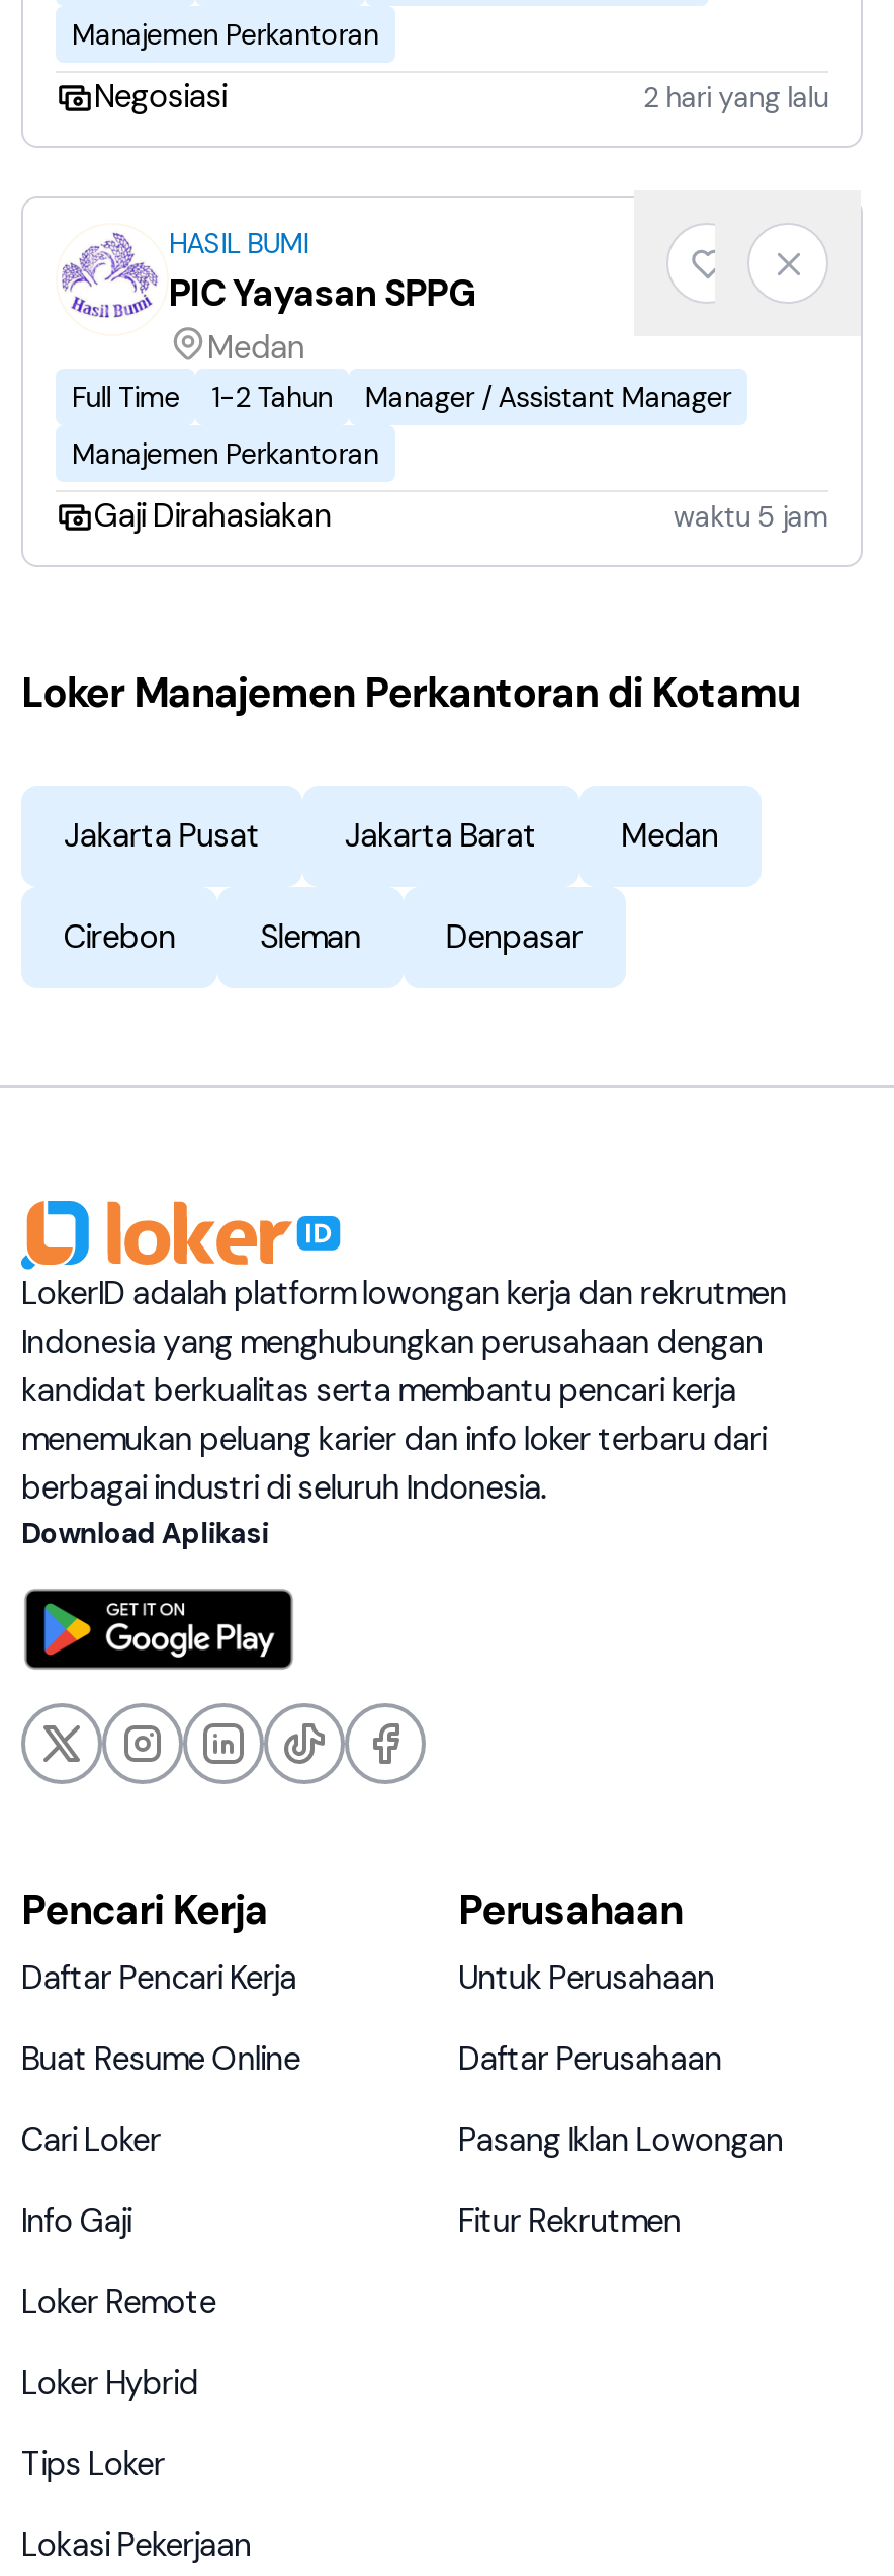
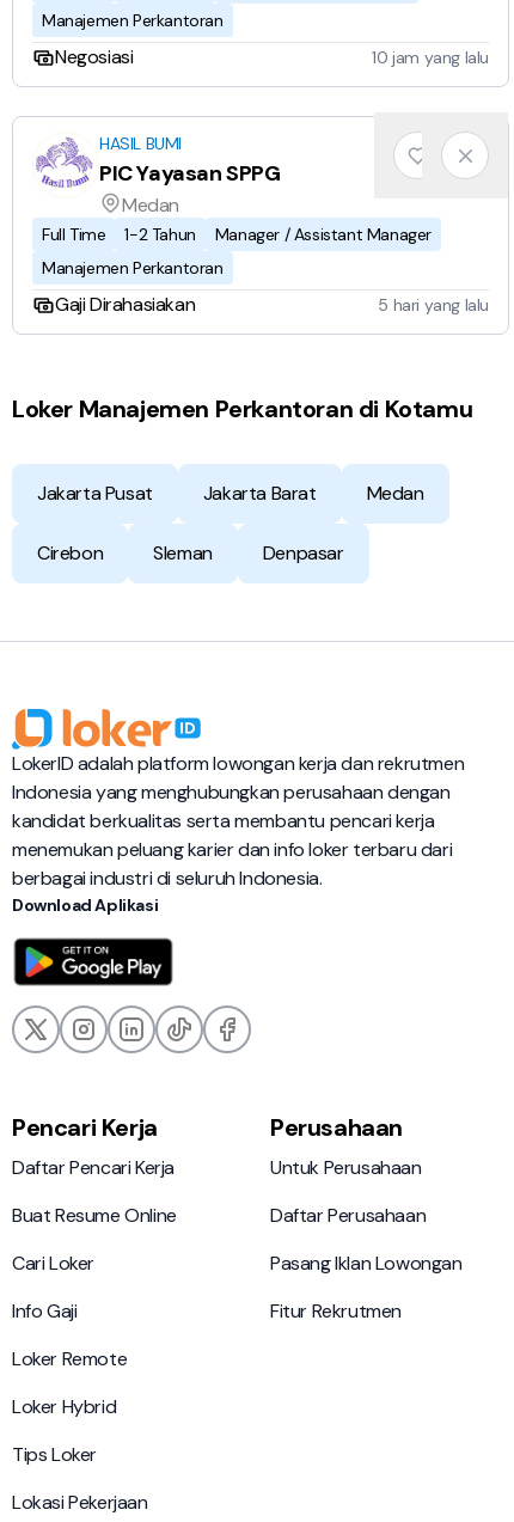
[643,79,828,115] 2 hari yang lalu -> [372,47,489,68] 10 jam yang lalu
[673,498,828,535] waktu 5 jam -> [378,294,489,316] 5 hari yang lalu

